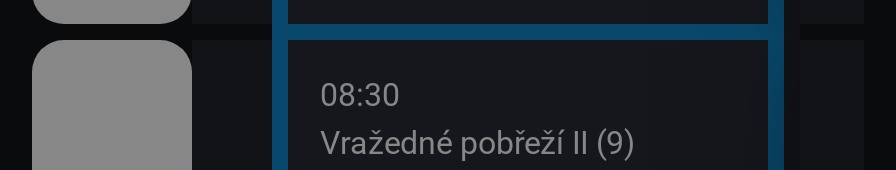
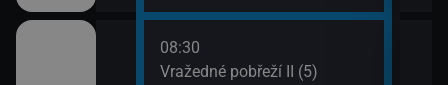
[320,124,636,162] Vražedné pobřeží II (9) -> [160,62,318,81] Vražedné pobřeží II (5)

